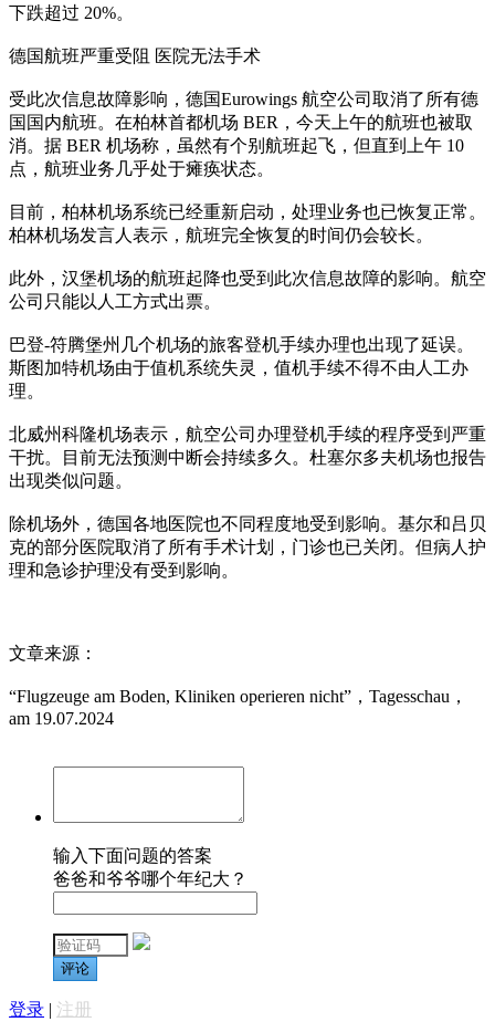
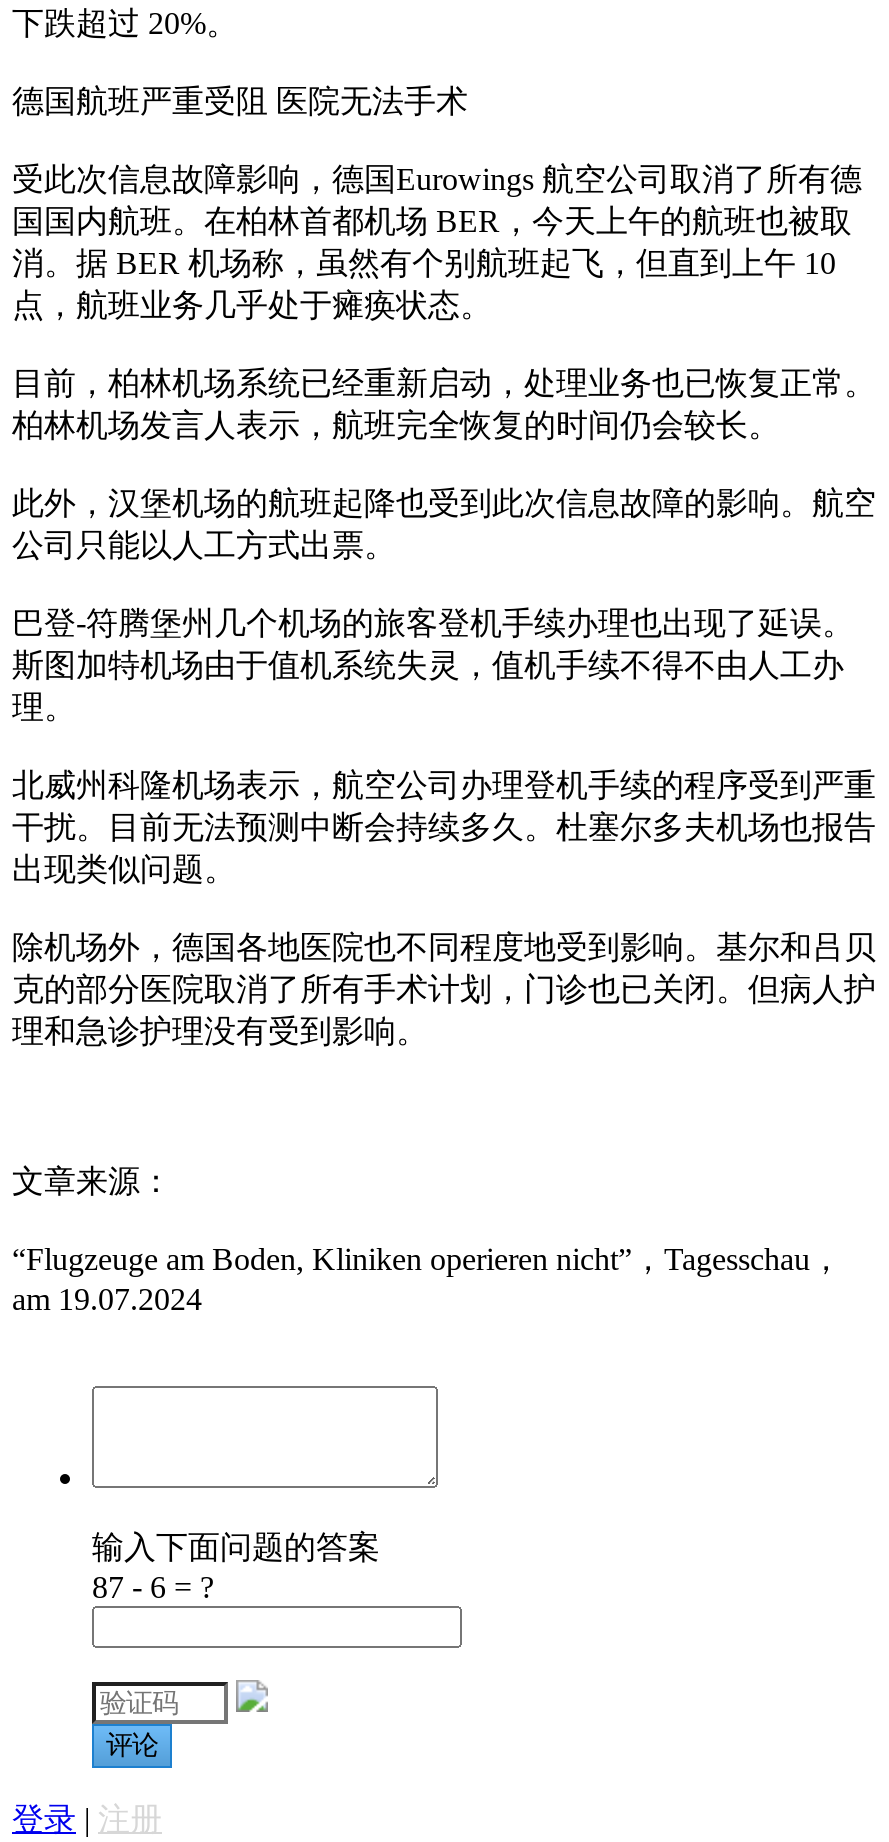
[53,869,247,888] 爸爸和爷爷哪个年纪大？ -> [92,1570,214,1604] 87 - 6 = ?

